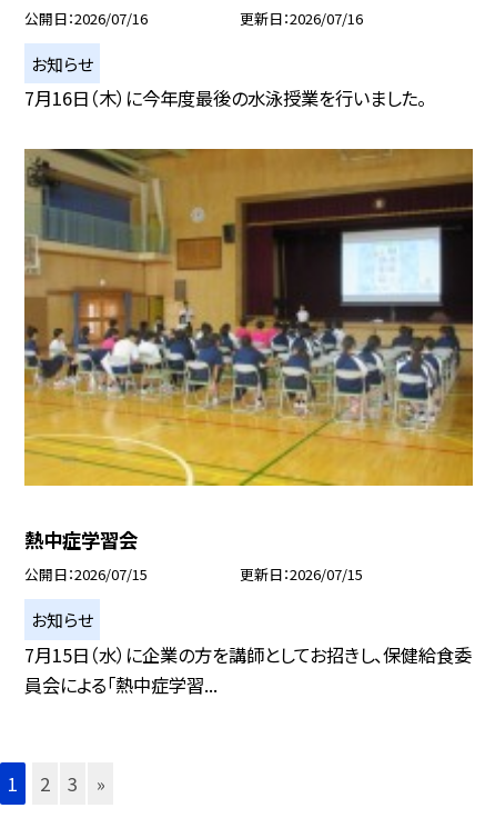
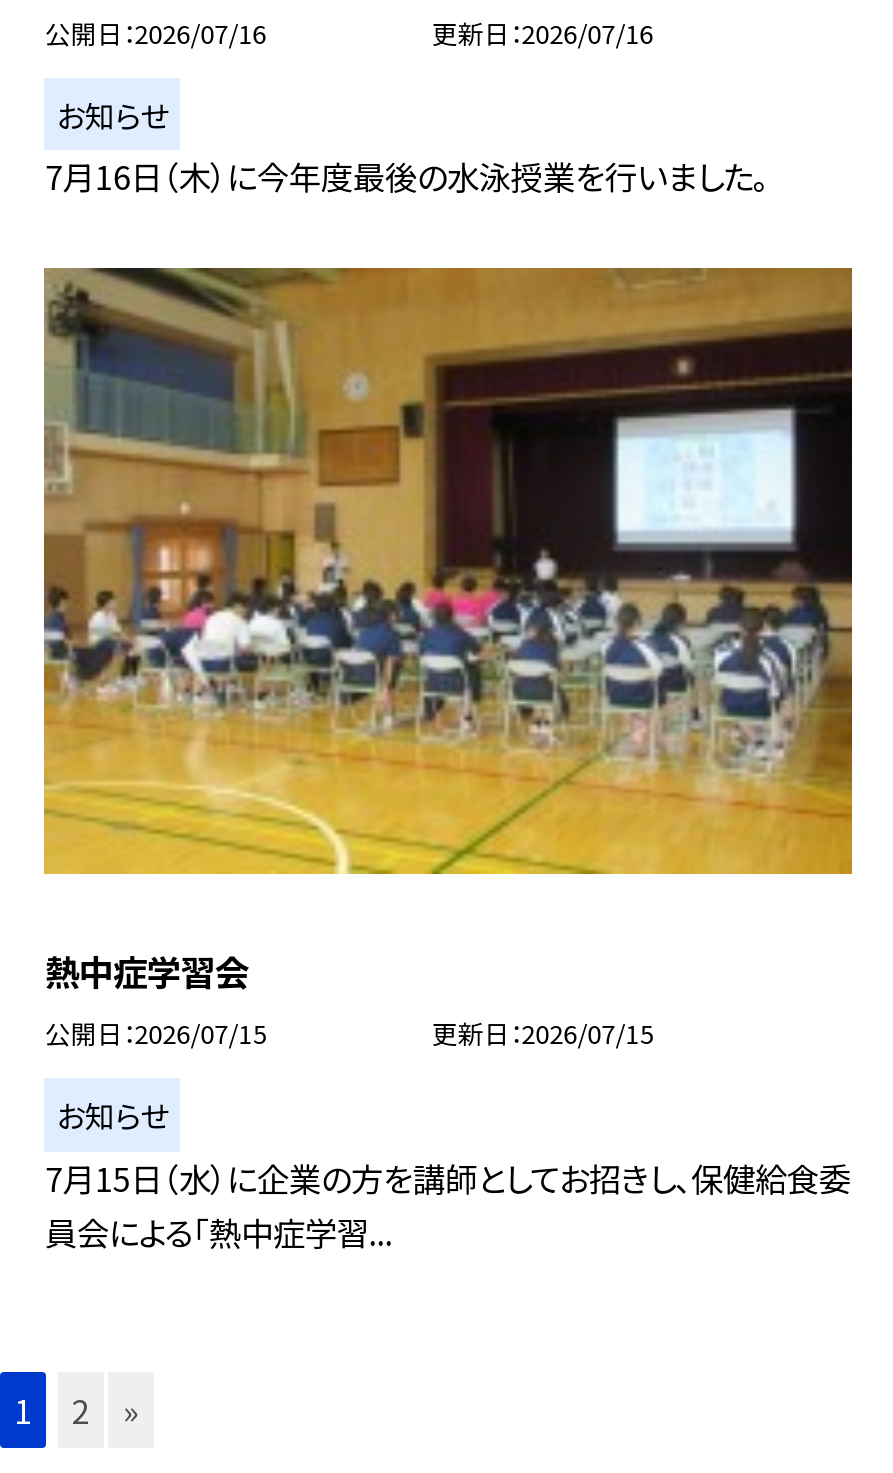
[68,770,78,797] 3 -> none

